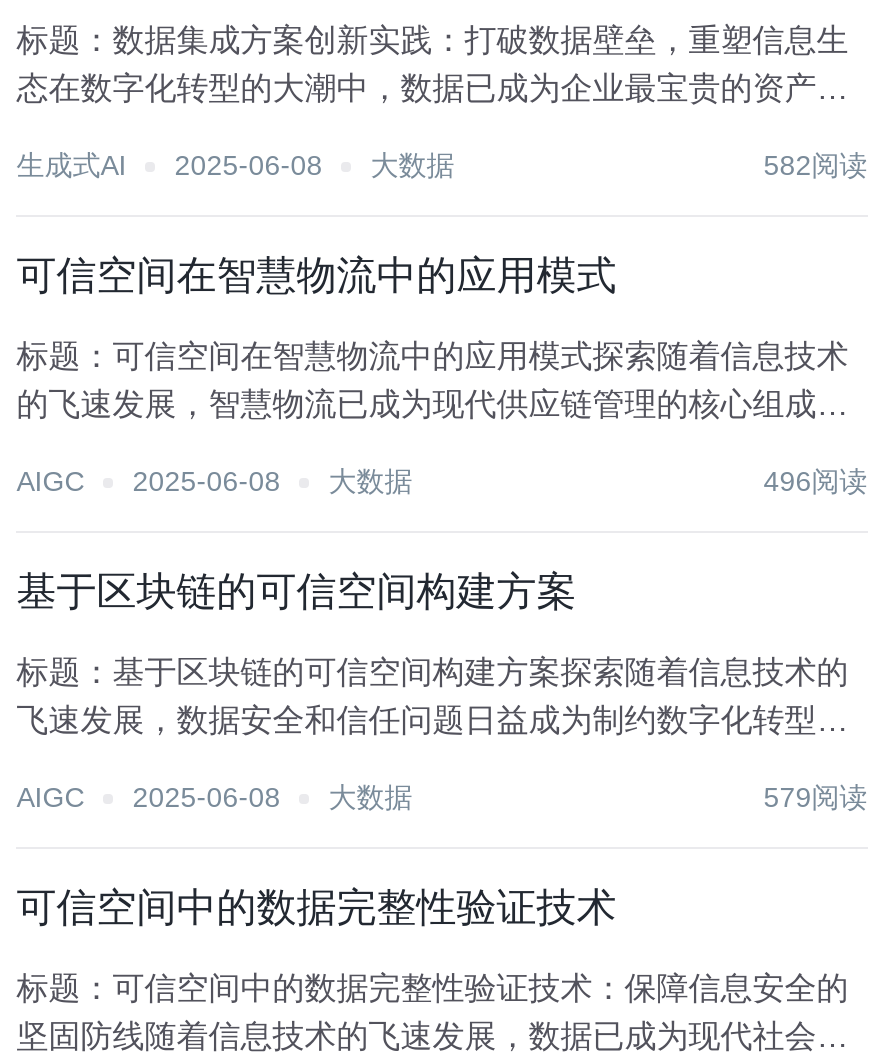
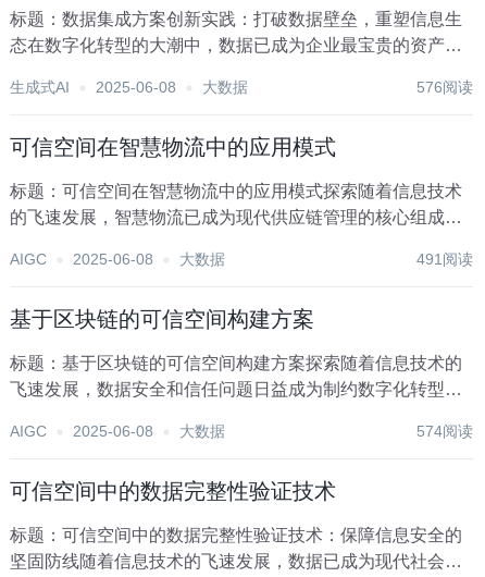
[764,149,868,181] 582阅读 -> [416,78,473,96] 576阅读
[764,465,868,497] 496阅读 -> [416,250,473,268] 491阅读
[764,781,868,813] 579阅读 -> [416,422,473,440] 574阅读

